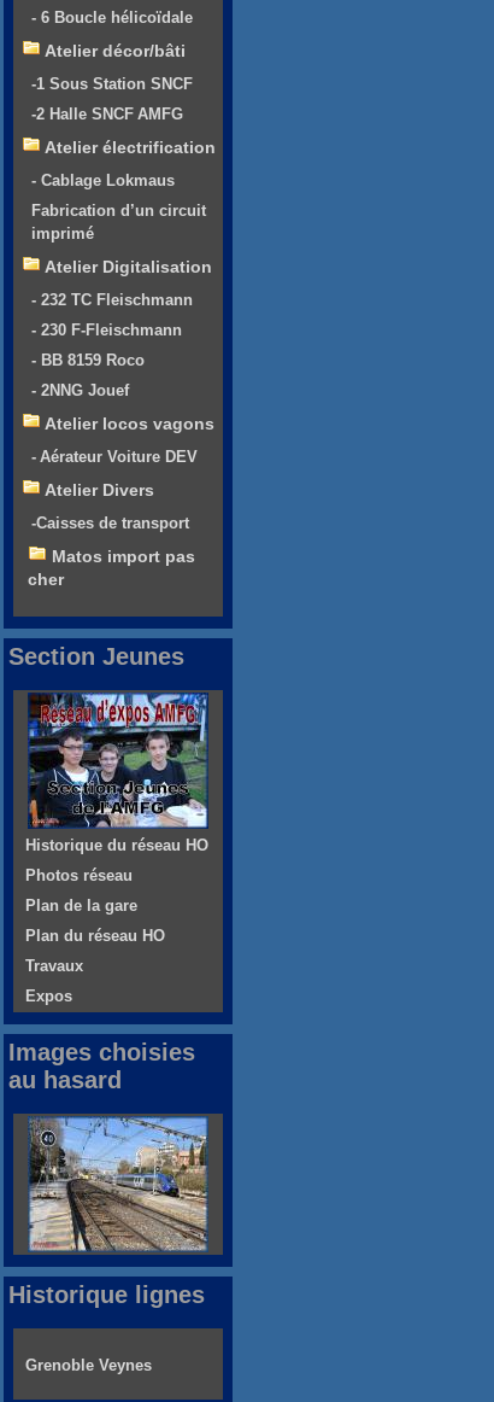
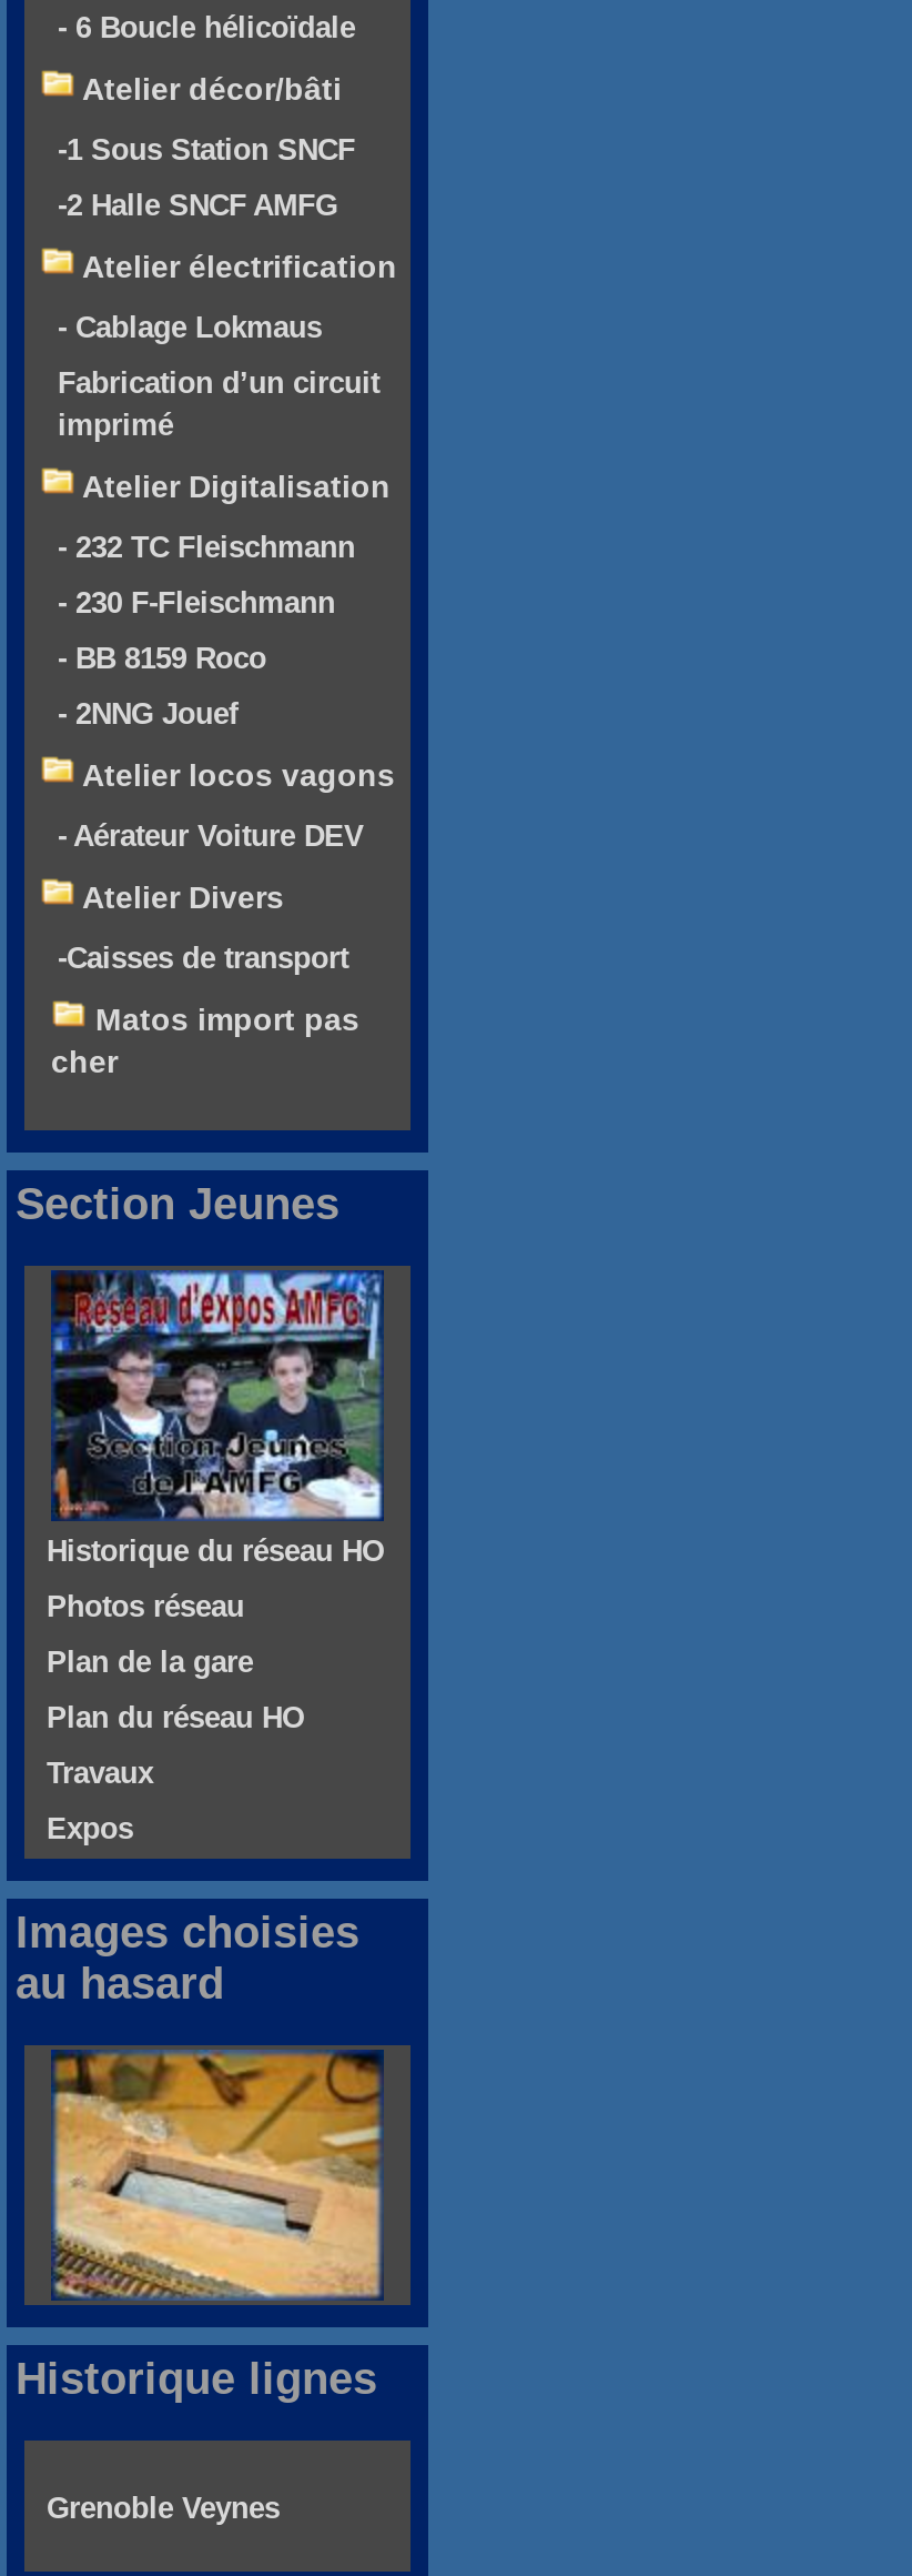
[28,1116,208,1252] [image] -> [51,2050,384,2298] [image]

